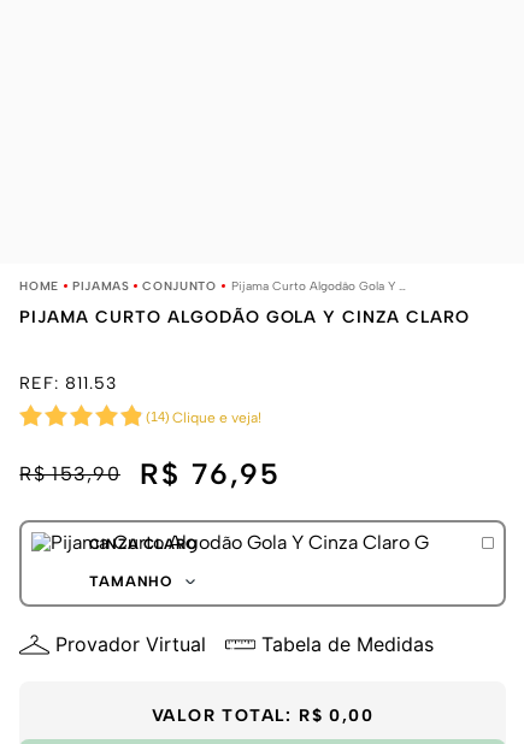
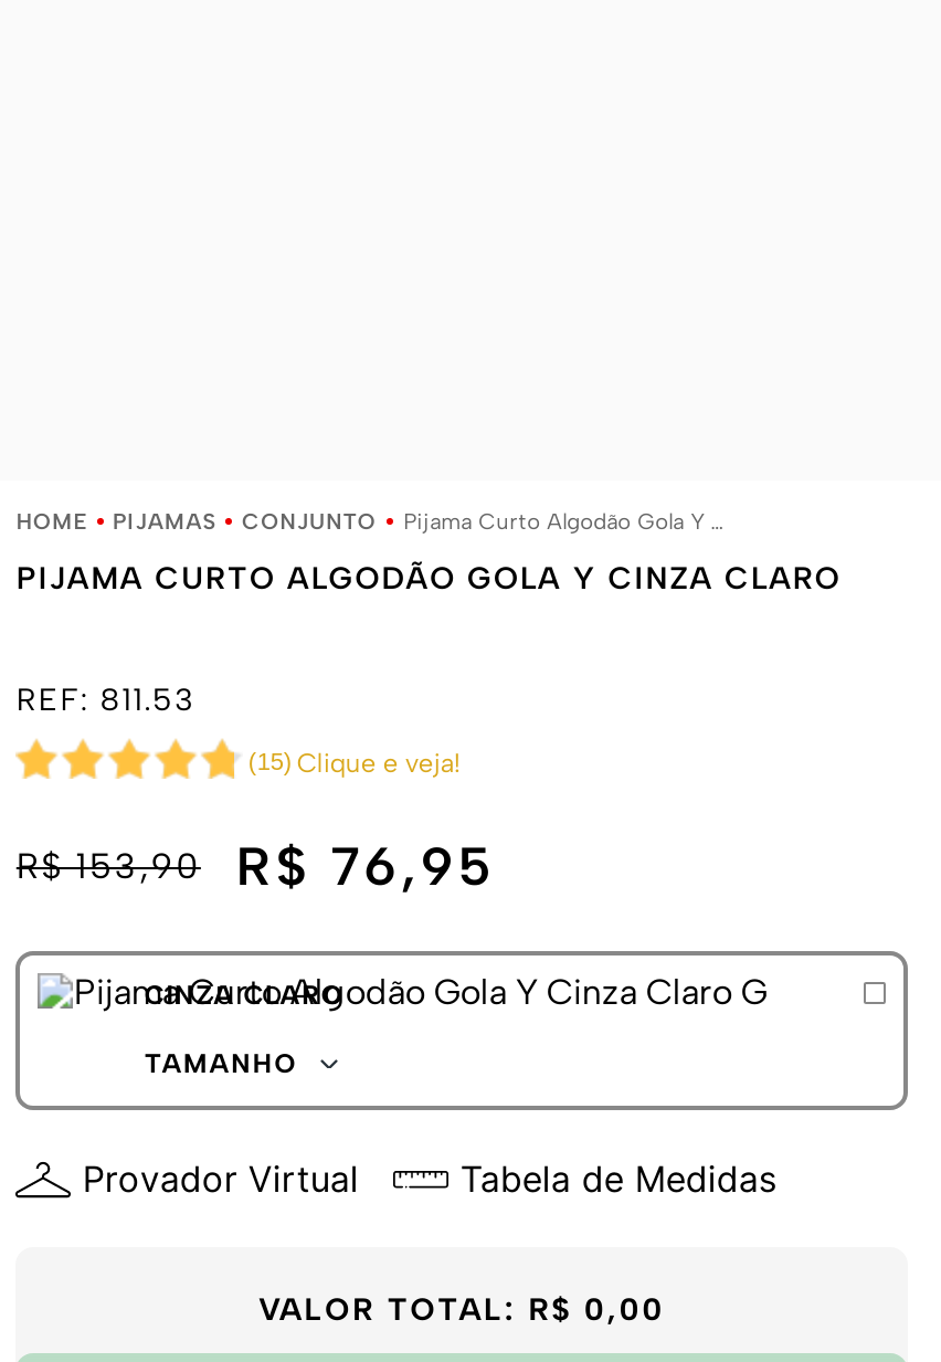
[146,409,262,426] (14) Clique e veja! -> [248,748,460,779] (15) Clique e veja!

